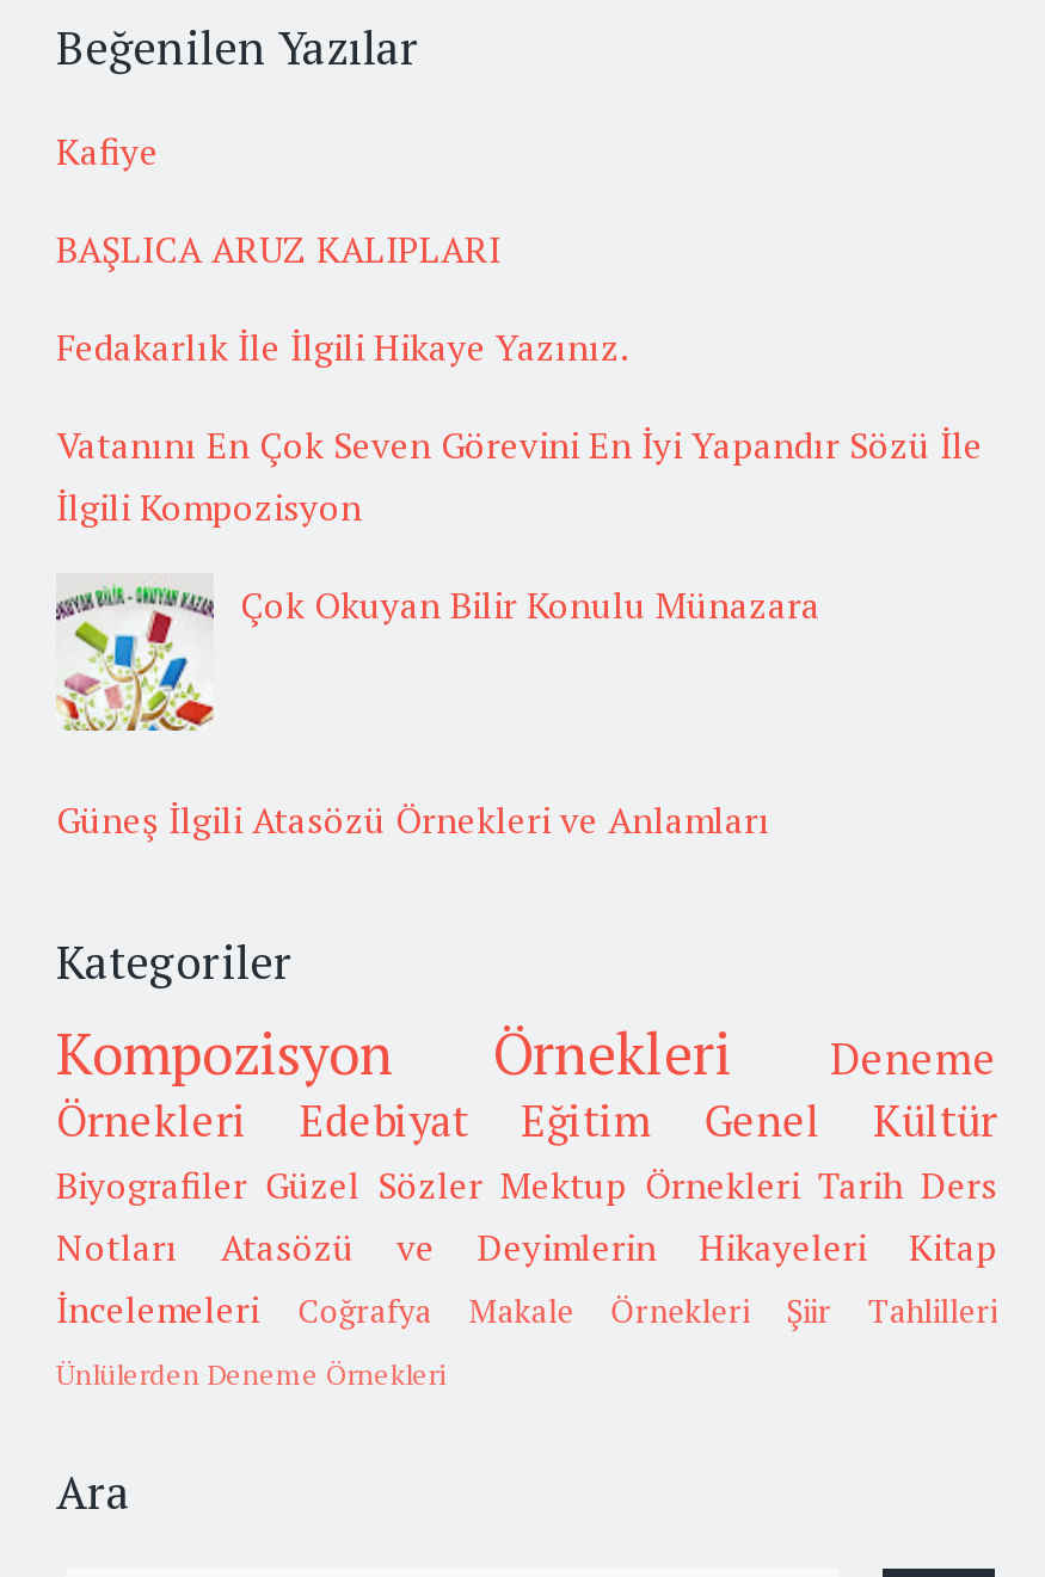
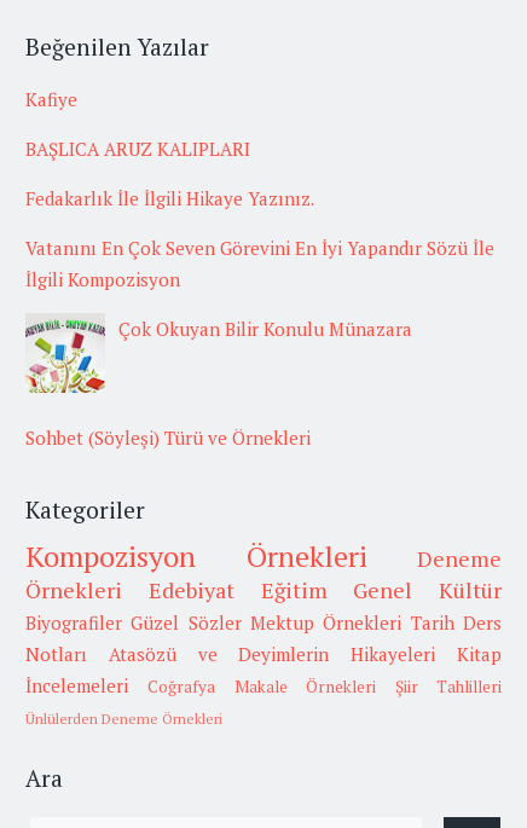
[56,795,770,843] Güneş İlgili Atasözü Örnekleri ve Anlamları -> [25,425,311,450] Sohbet (Söyleşi) Türü ve Örnekleri

